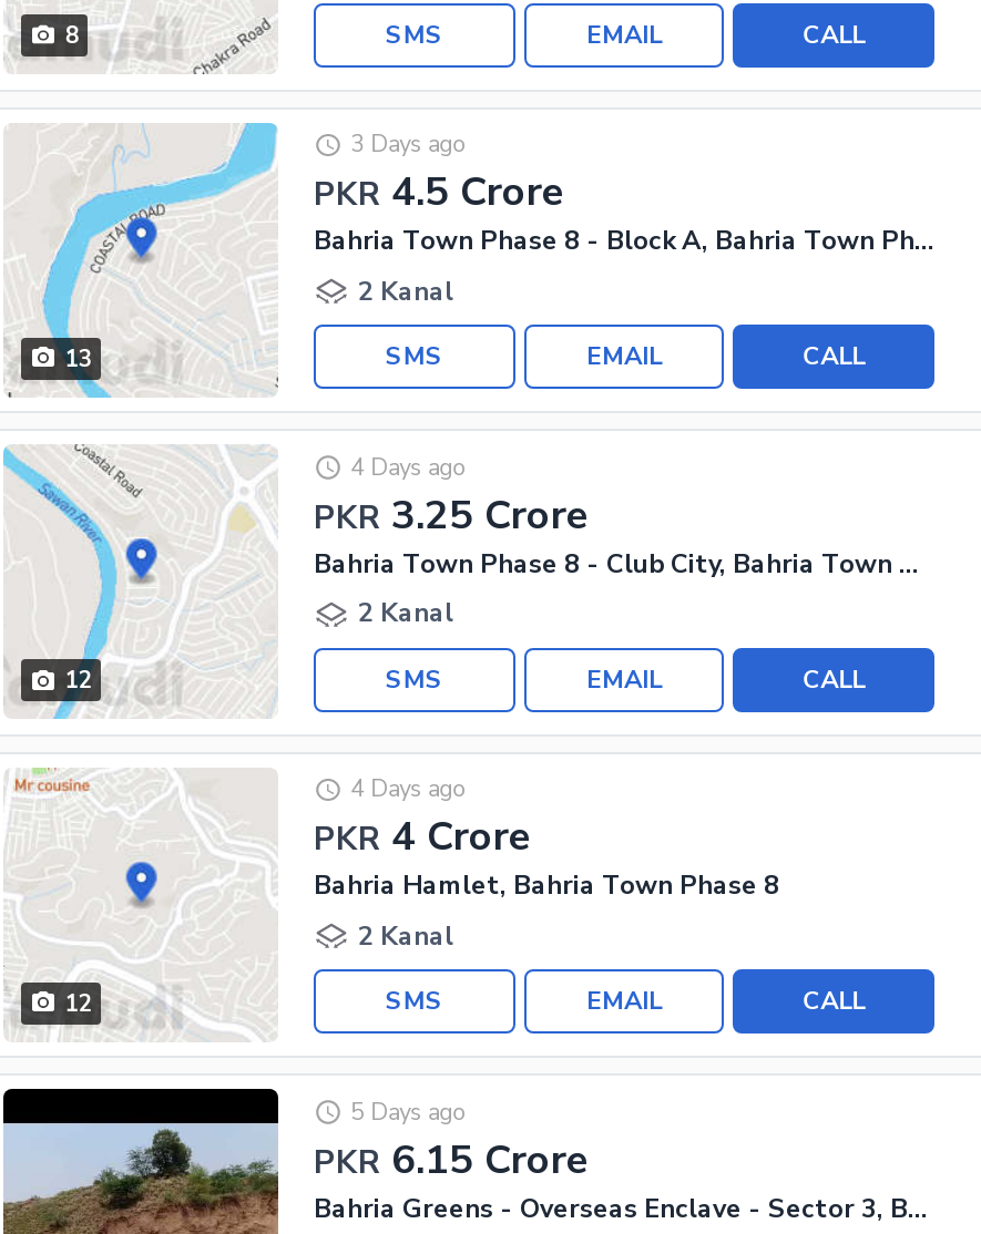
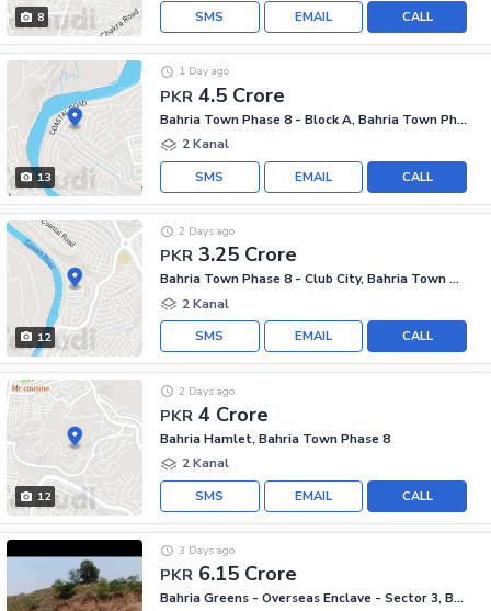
[350,127,464,160] 3 Days ago -> [178,63,229,79] 1 Day ago
[350,450,464,483] 4 Days ago -> [178,223,234,239] 2 Days ago
[350,772,464,805] 4 Days ago -> [178,382,234,399] 2 Days ago
[350,1095,464,1128] 5 Days ago -> [178,542,234,558] 3 Days ago

